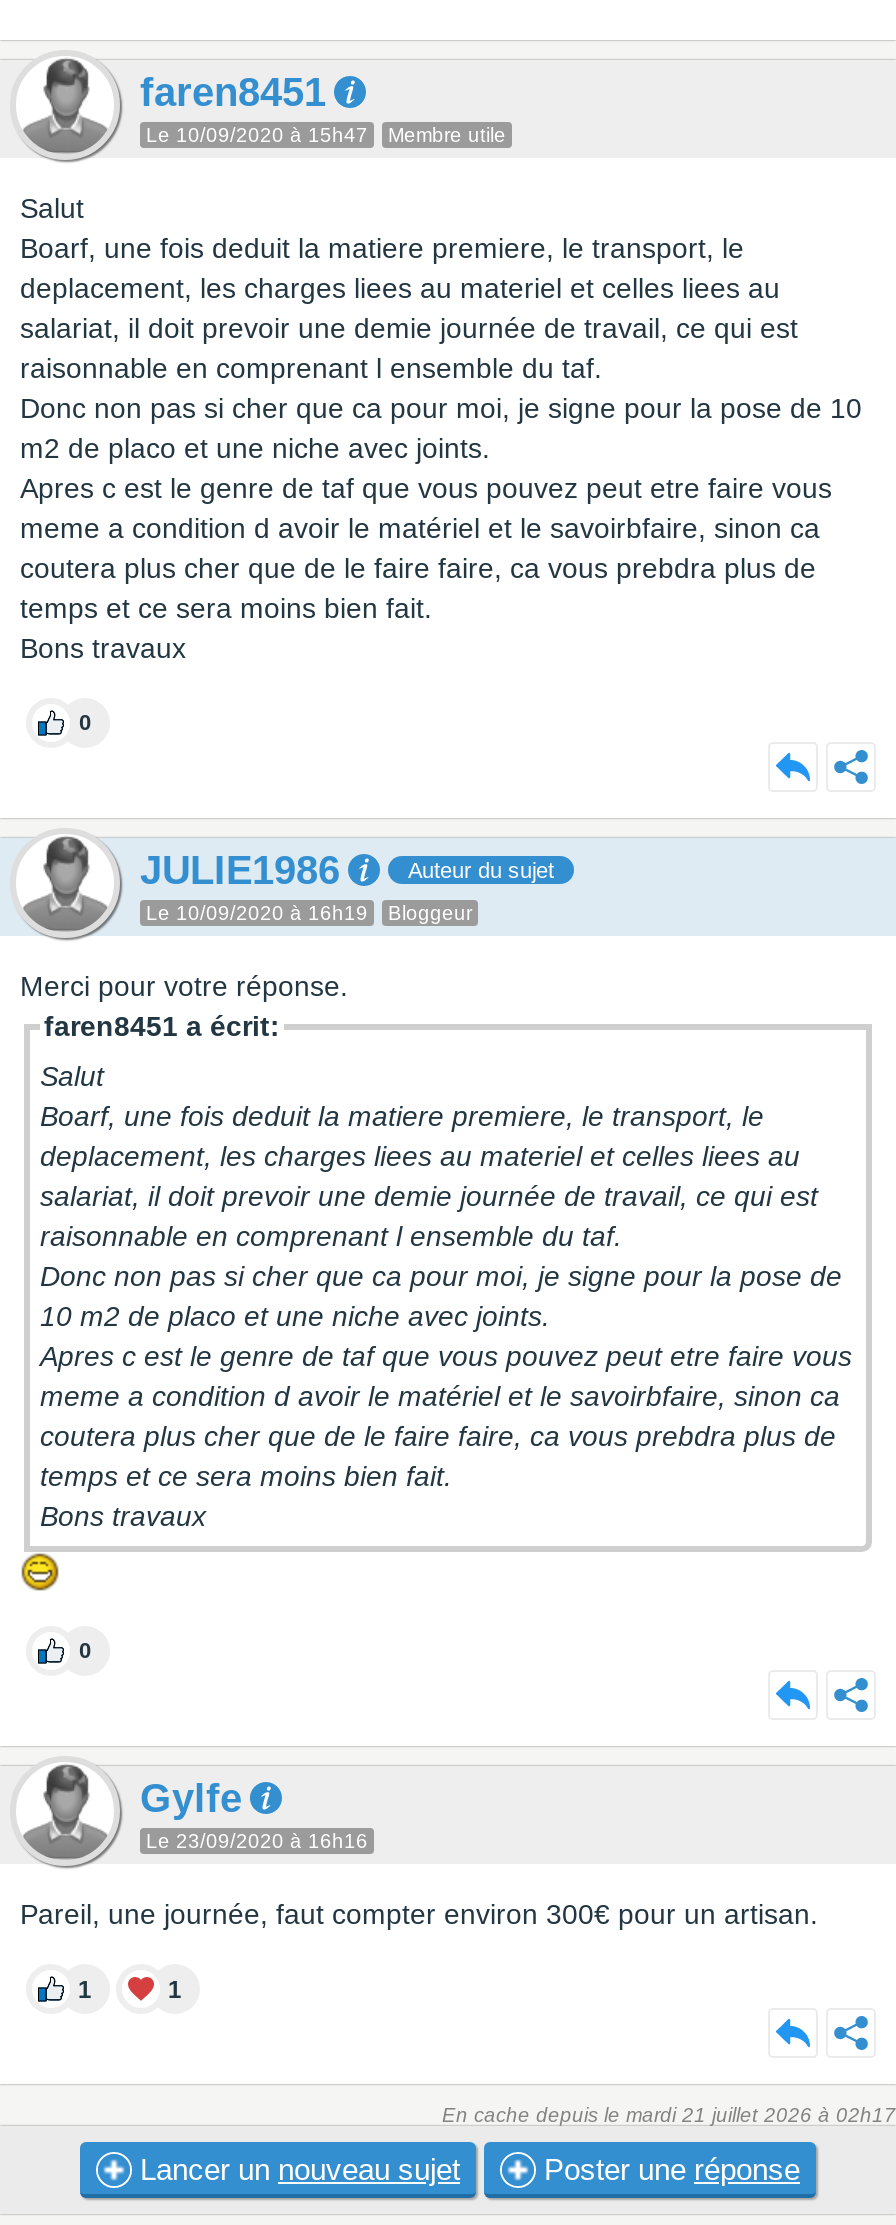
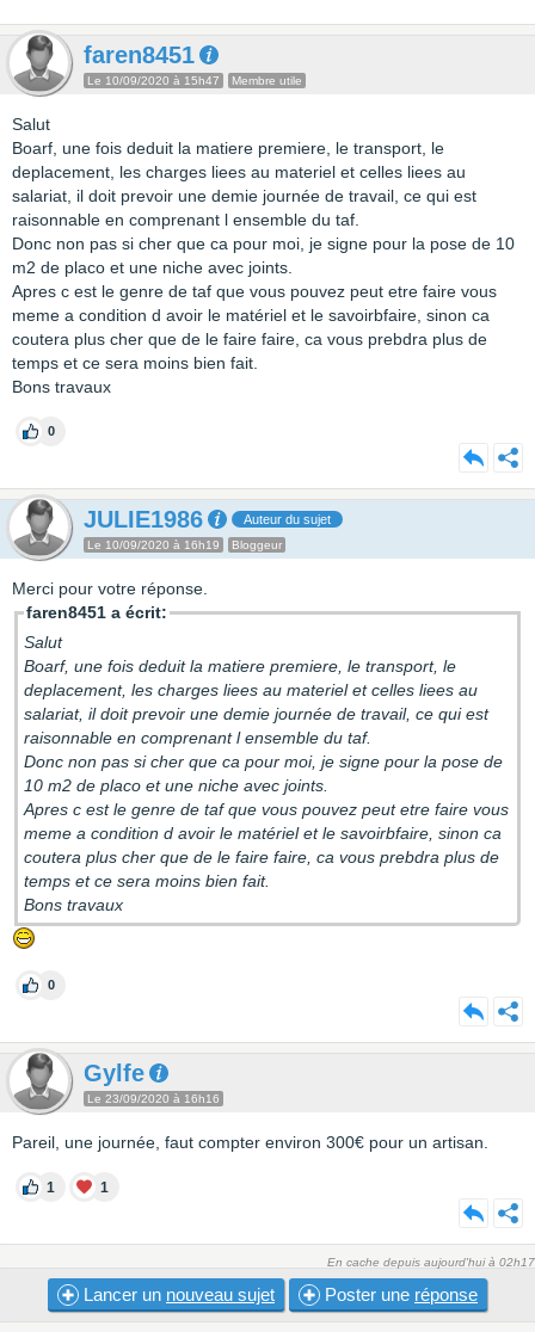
[442,2104,896,2126] En cache depuis le mardi 21 juillet 2026 à 02h17 -> [327,1256,535,1269] En cache depuis aujourd'hui à 02h17

